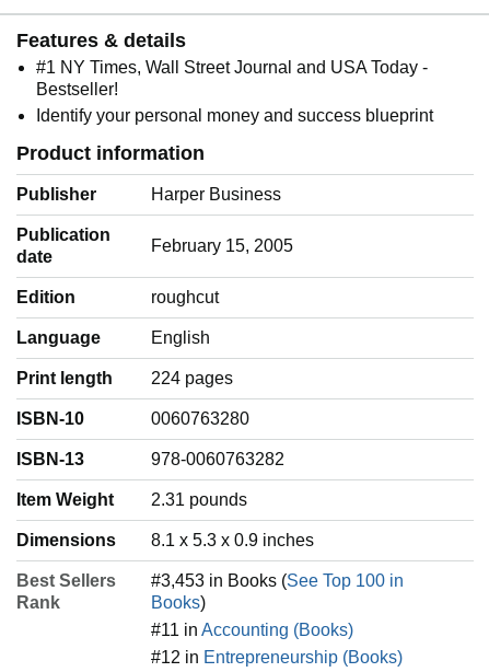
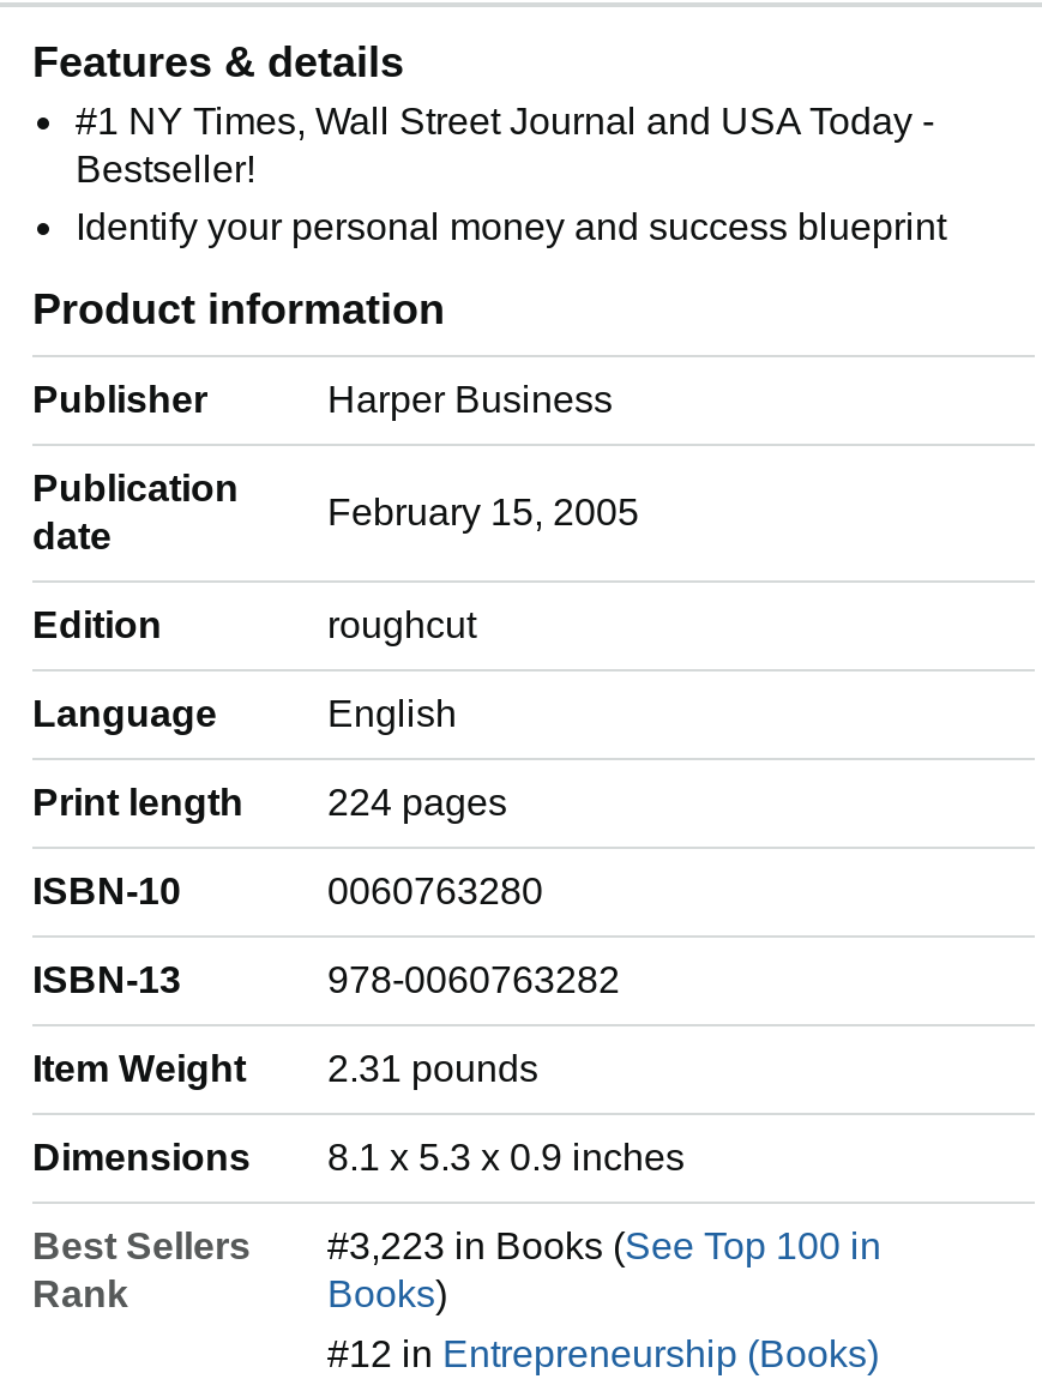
[151,571,404,590] #3,453 in Books (See Top 100 in -> [327,1226,881,1267] #3,223 in Books (See Top 100 in
[151,621,353,639] #11 in Accounting (Books) -> none

